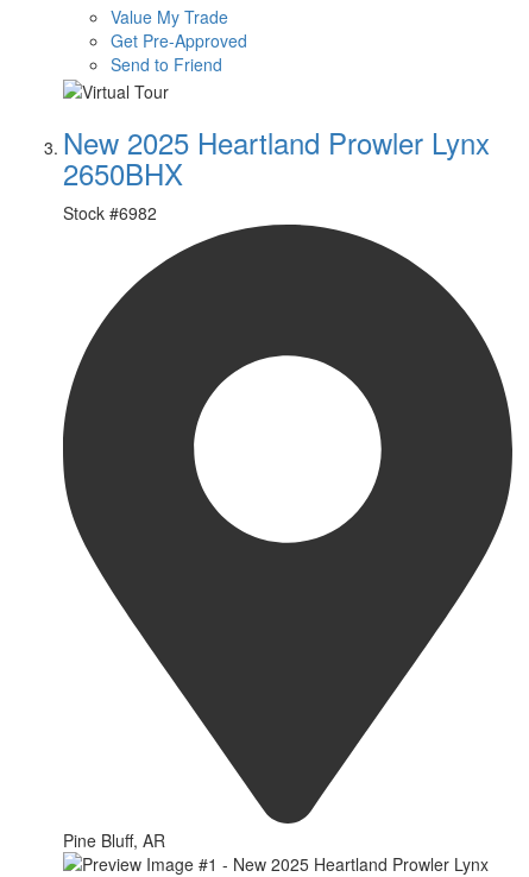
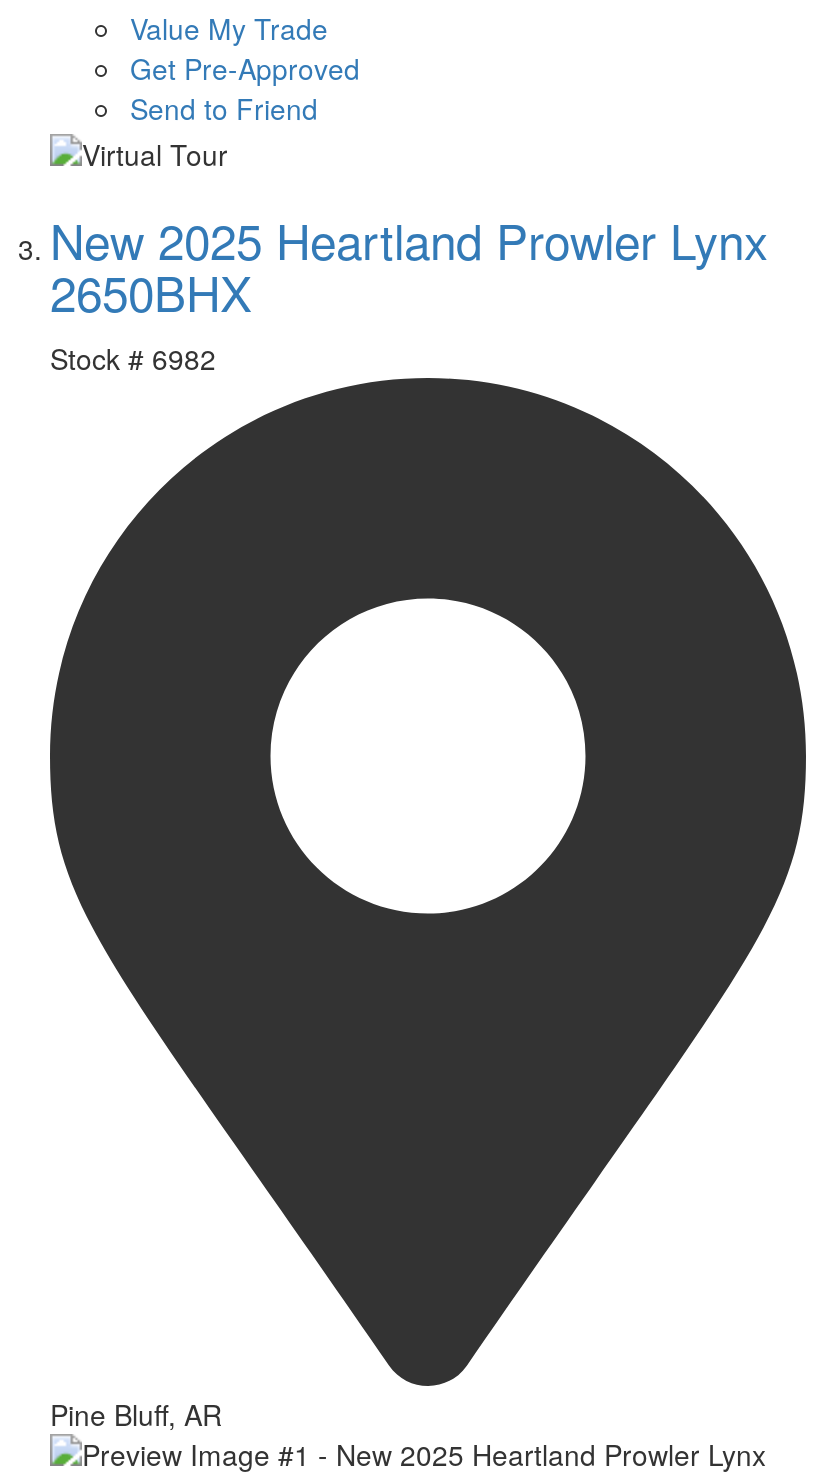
[63,200,157,224] Stock #6982 -> [50,337,216,377] Stock # 6982

